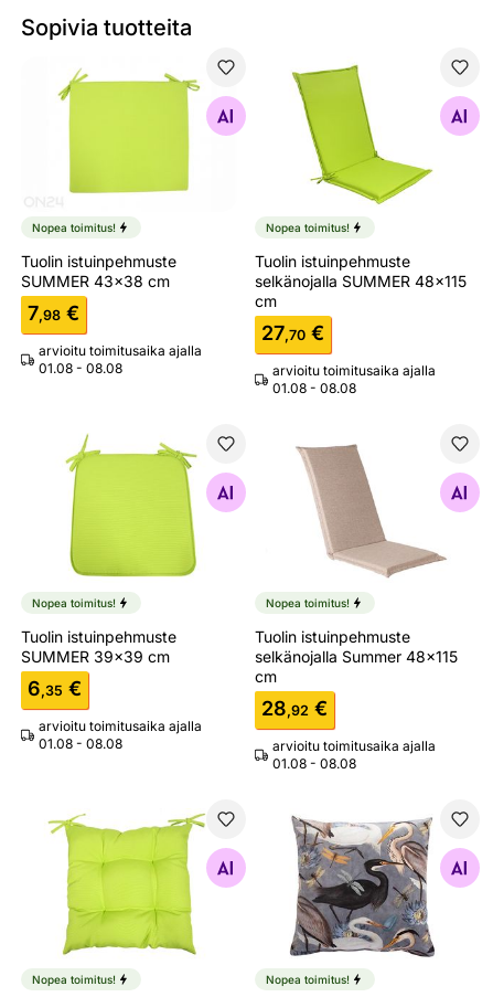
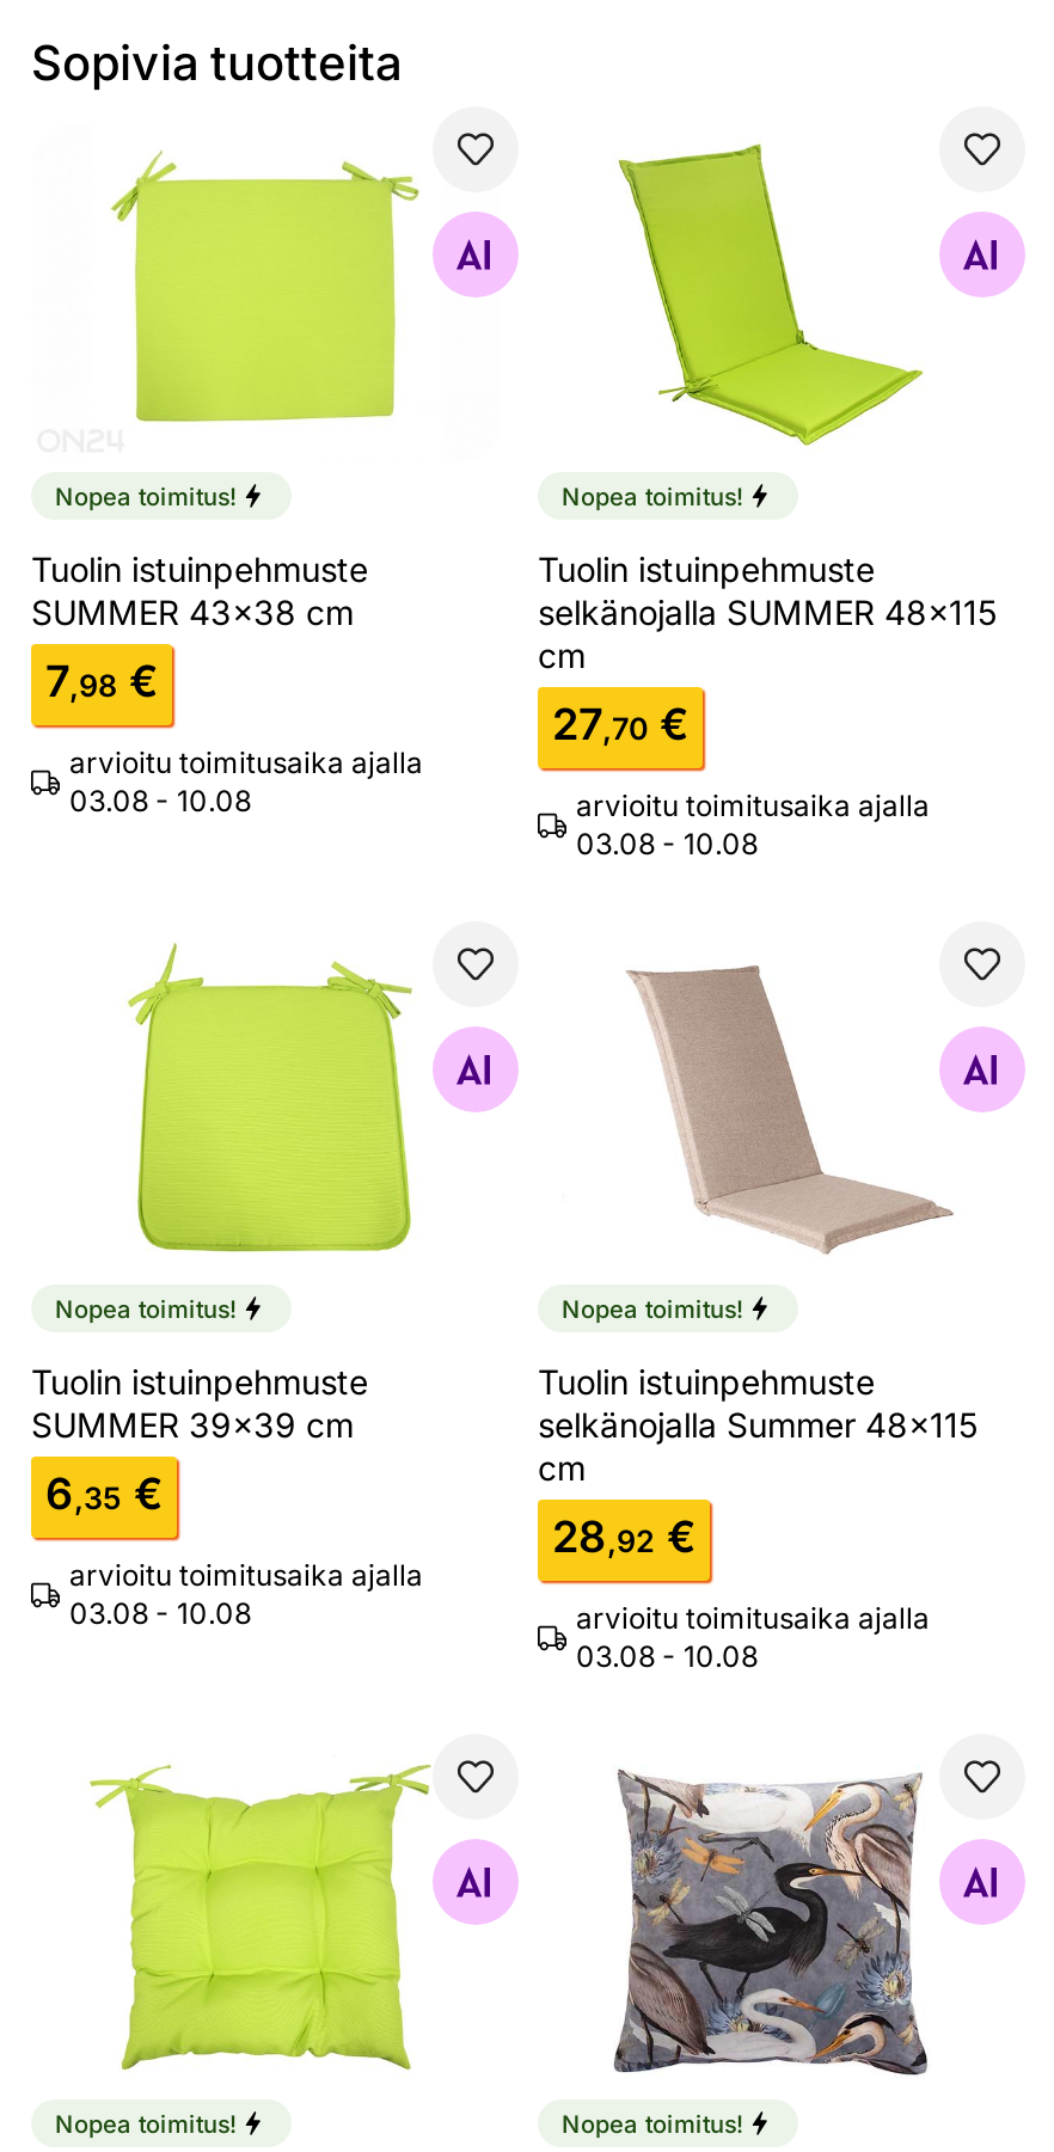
[39,360,122,376] 01.08 - 08.08 -> [69,782,251,818] 03.08 - 10.08
[272,380,356,396] 01.08 - 08.08 -> [576,825,758,861] 03.08 - 10.08
[39,736,122,752] 01.08 - 08.08 -> [69,1596,251,1632] 03.08 - 10.08
[272,755,356,772] 01.08 - 08.08 -> [576,1639,758,1675] 03.08 - 10.08

